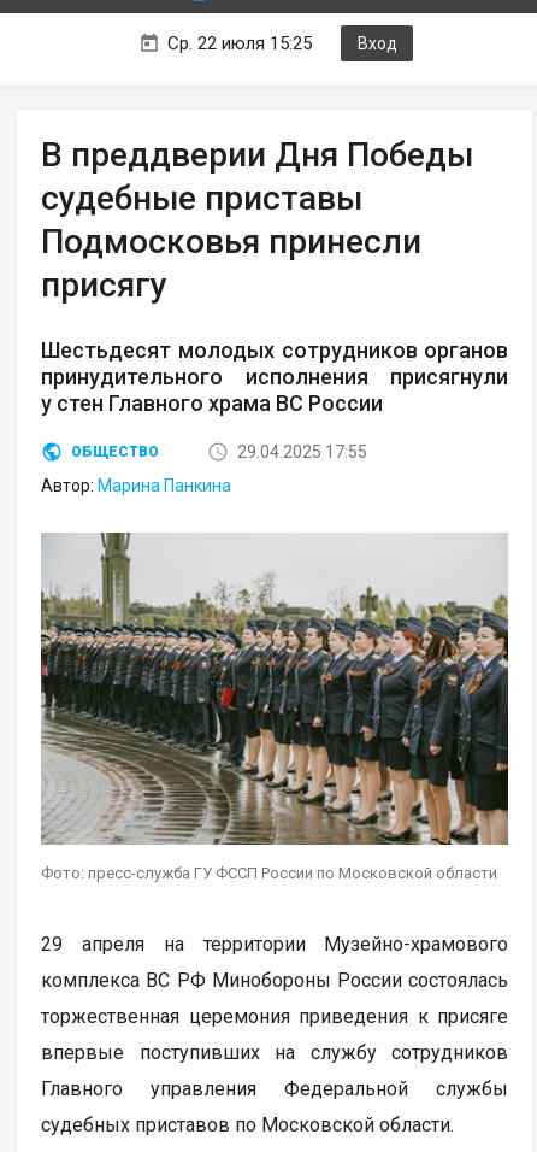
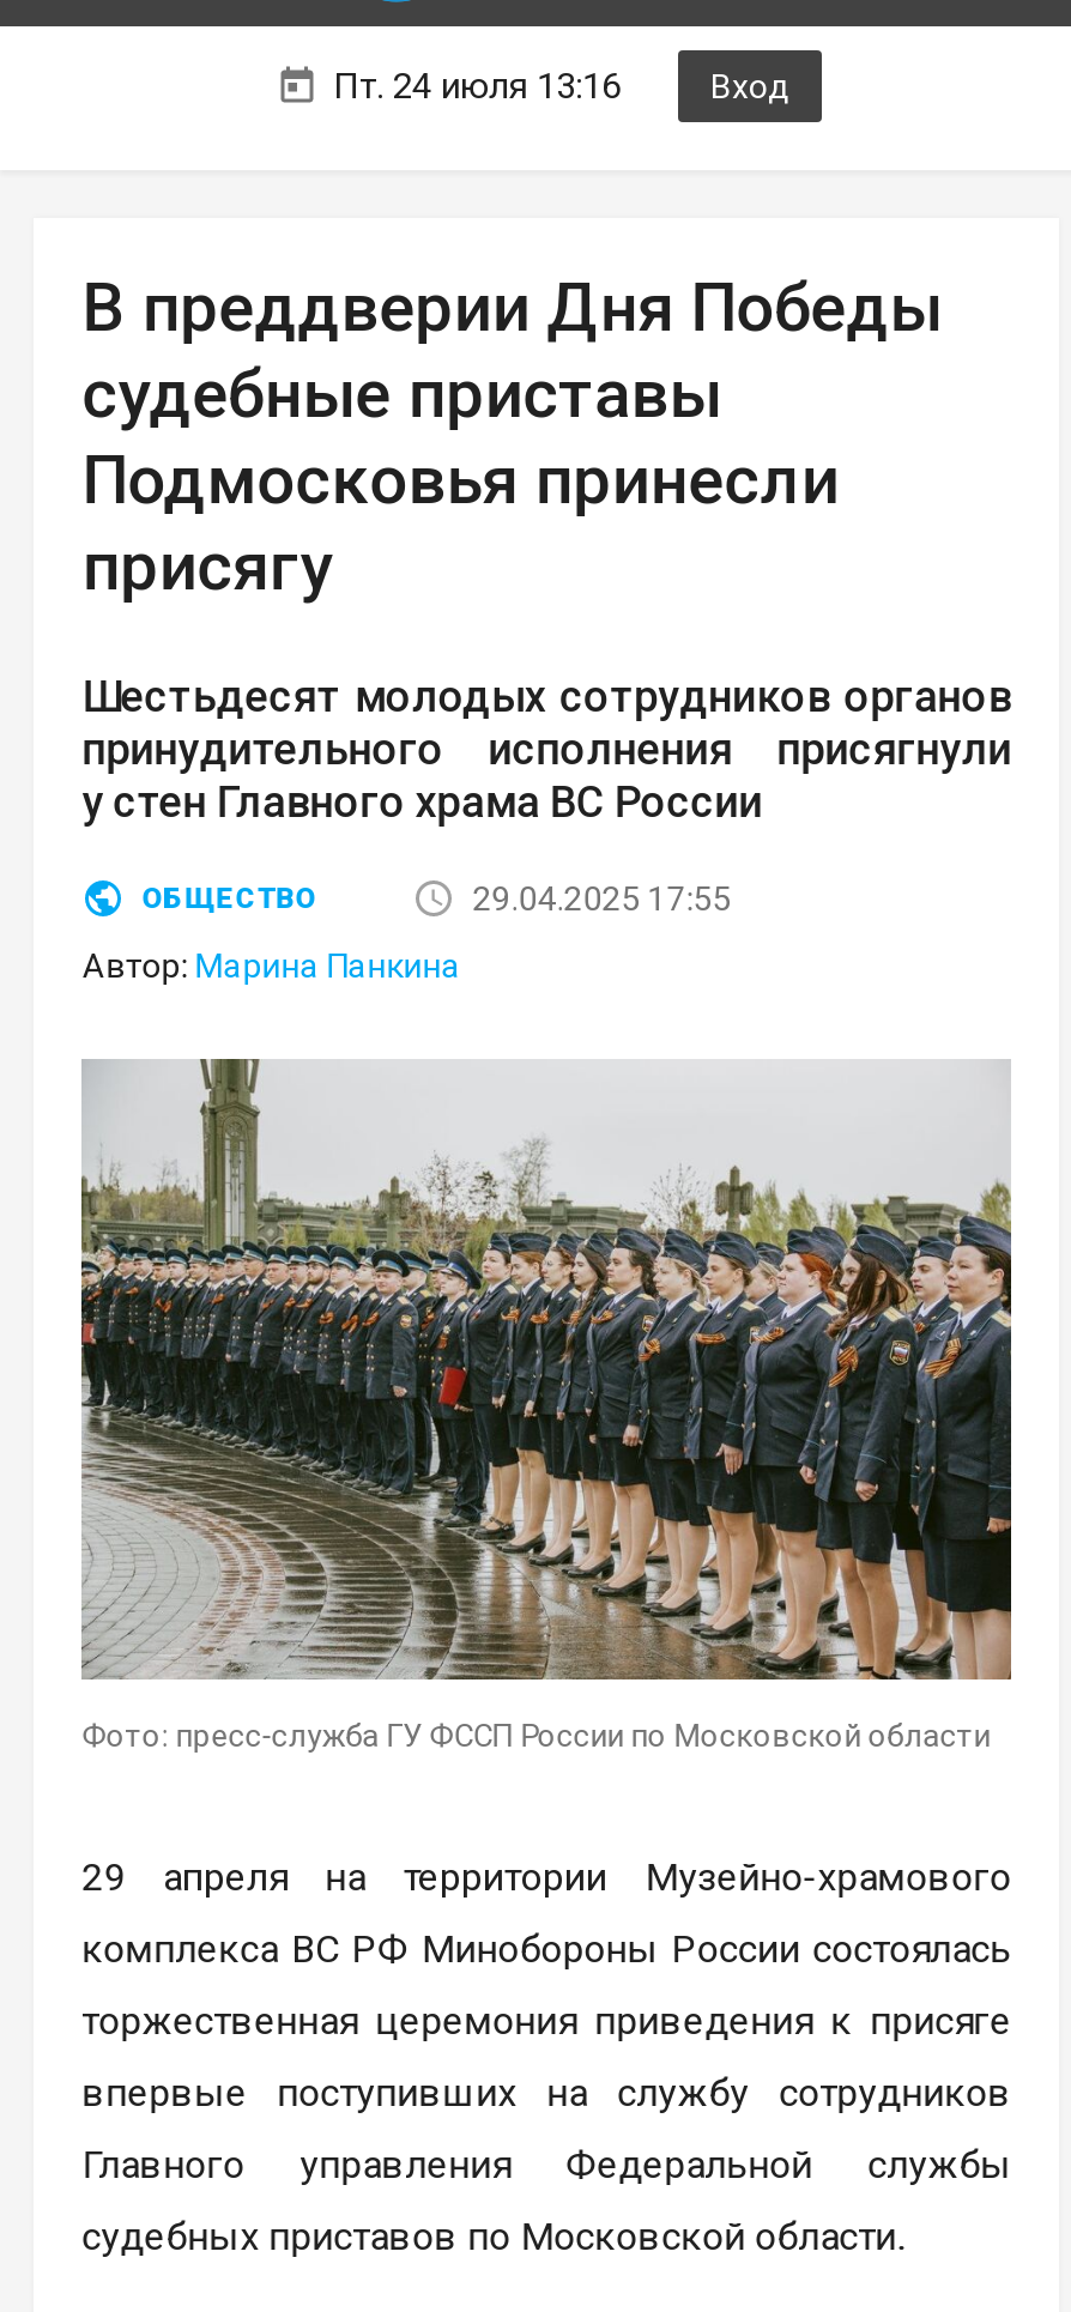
[167,33,312,55] Ср. 22 июля 15:25 -> [333,65,621,109] Пт. 24 июля 13:16

